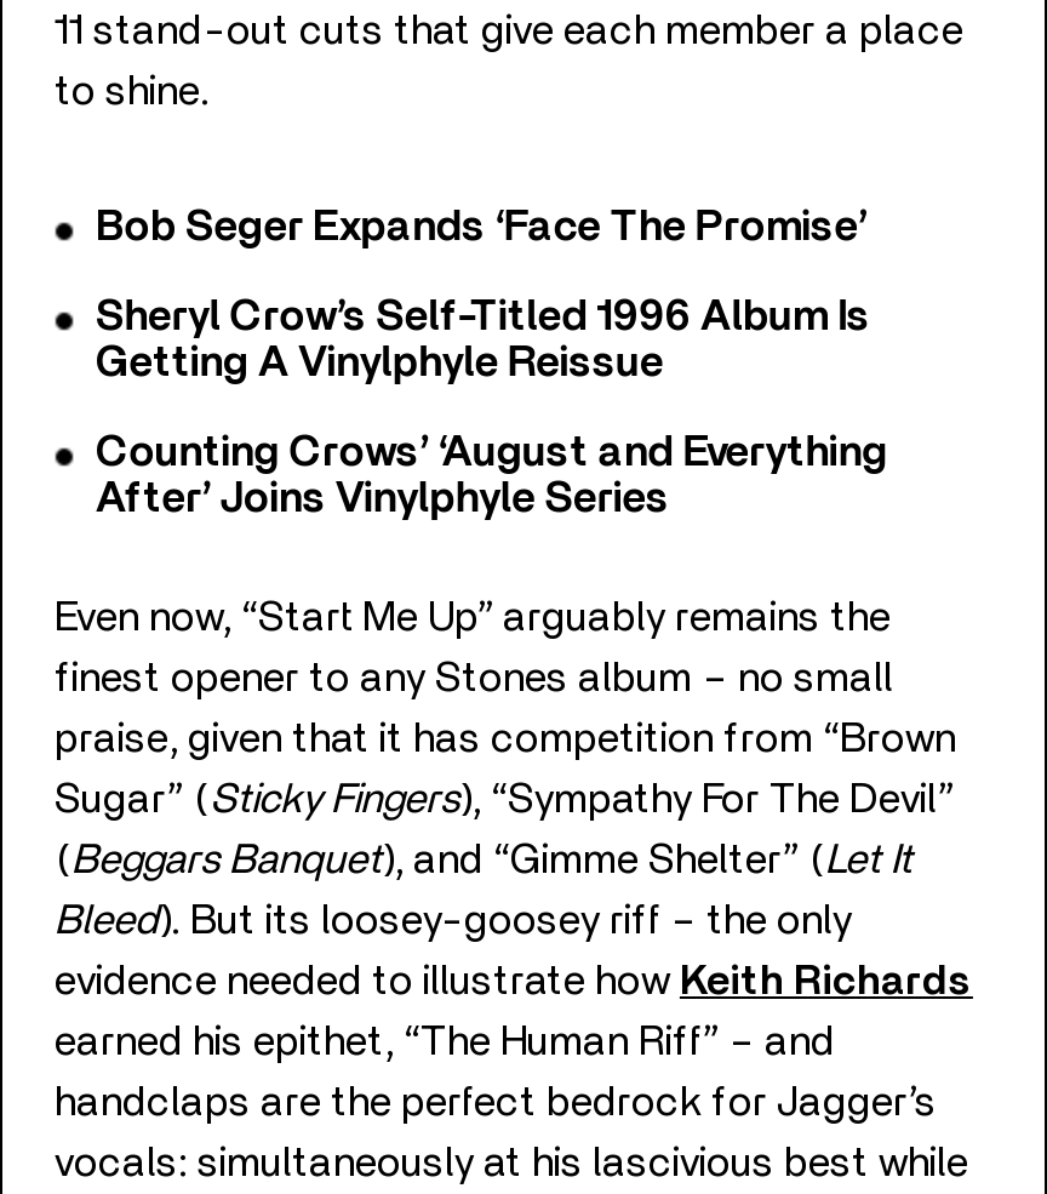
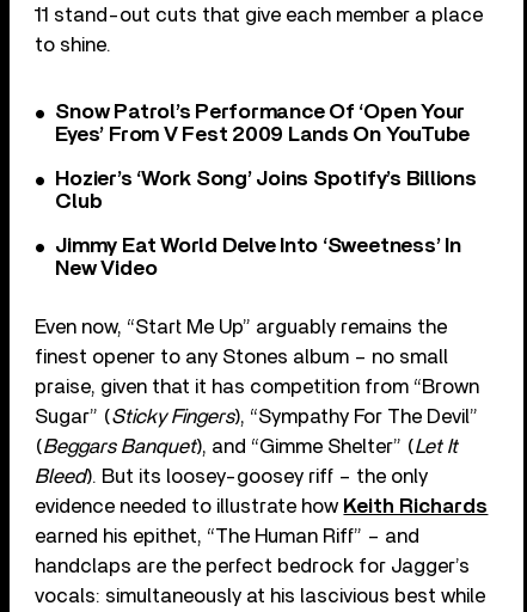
[96,207,867,250] Bob Seger Expands ‘Face The Promise’ -> [56,102,470,146] Snow Patrol’s Performance Of ‘Open Your | Eyes’ From V Fest 2009 Lands On YouTube
[96,296,870,386] Sheryl Crow’s Self-Titled 1996 Album Is | Getting A Vinylphyle Reissue -> [56,169,476,213] Hozier’s ‘Work Song’ Joins Spotify’s Billions | Club
[96,432,888,522] Counting Crows’ ‘August and Everything | After’ Joins Vinylphyle Series -> [56,236,461,280] Jimmy Eat World Delve Into ‘Sweetness’ In | New Video

